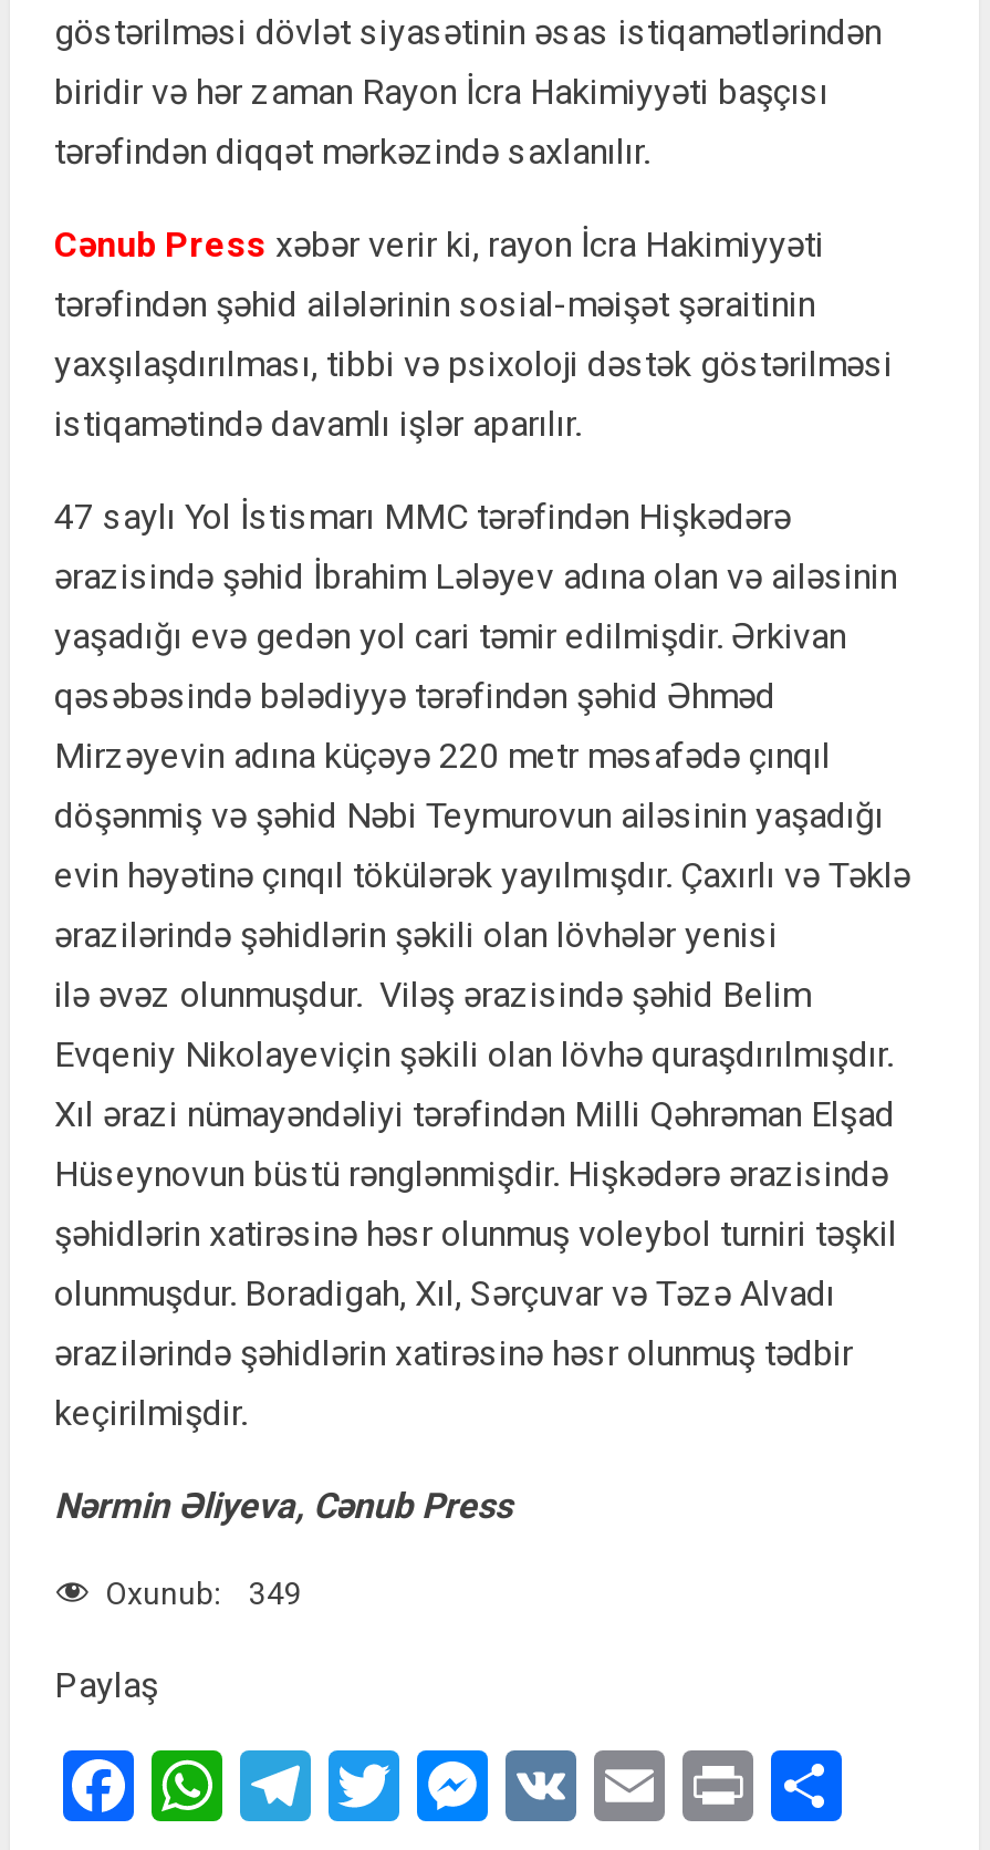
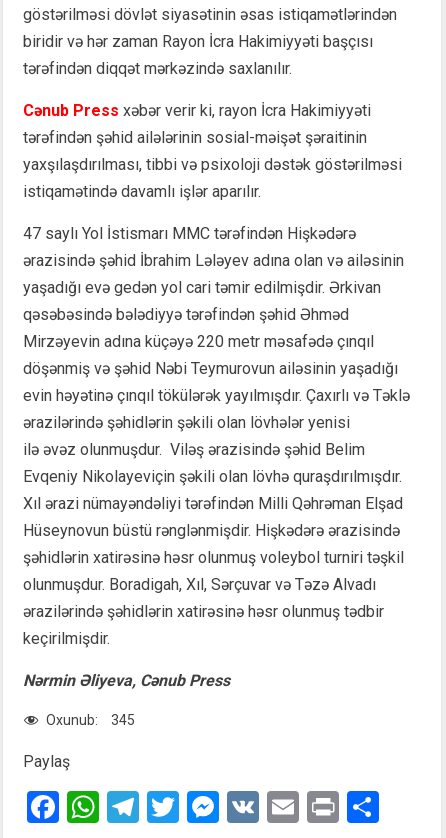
[105,1574,302,1610] Oxunub: 349 -> [46,712,135,728] Oxunub: 345

